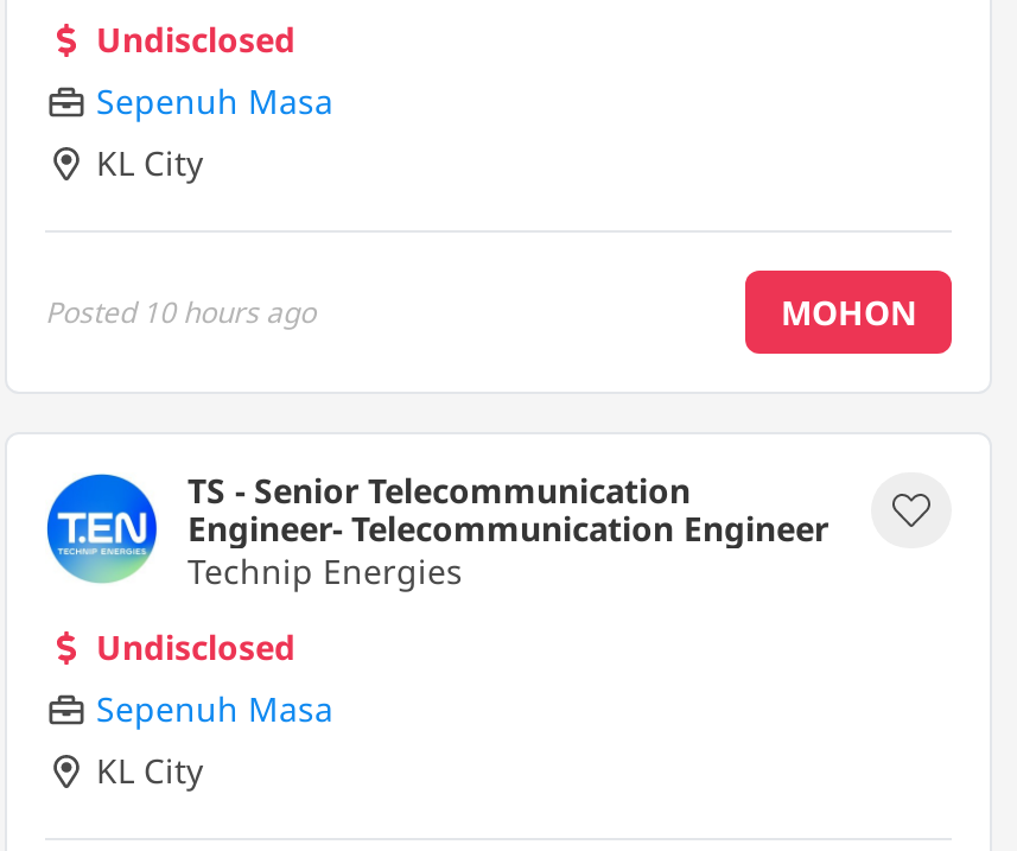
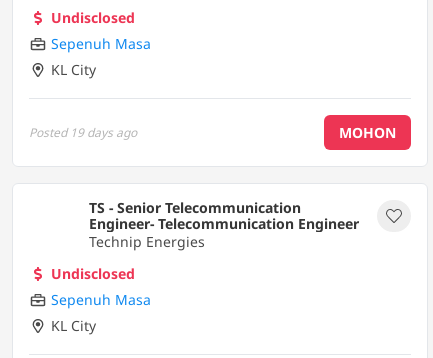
[45,291,316,331] Posted 10 hours ago -> [29,123,137,140] Posted 19 days ago
[45,470,159,586] [image] -> none

